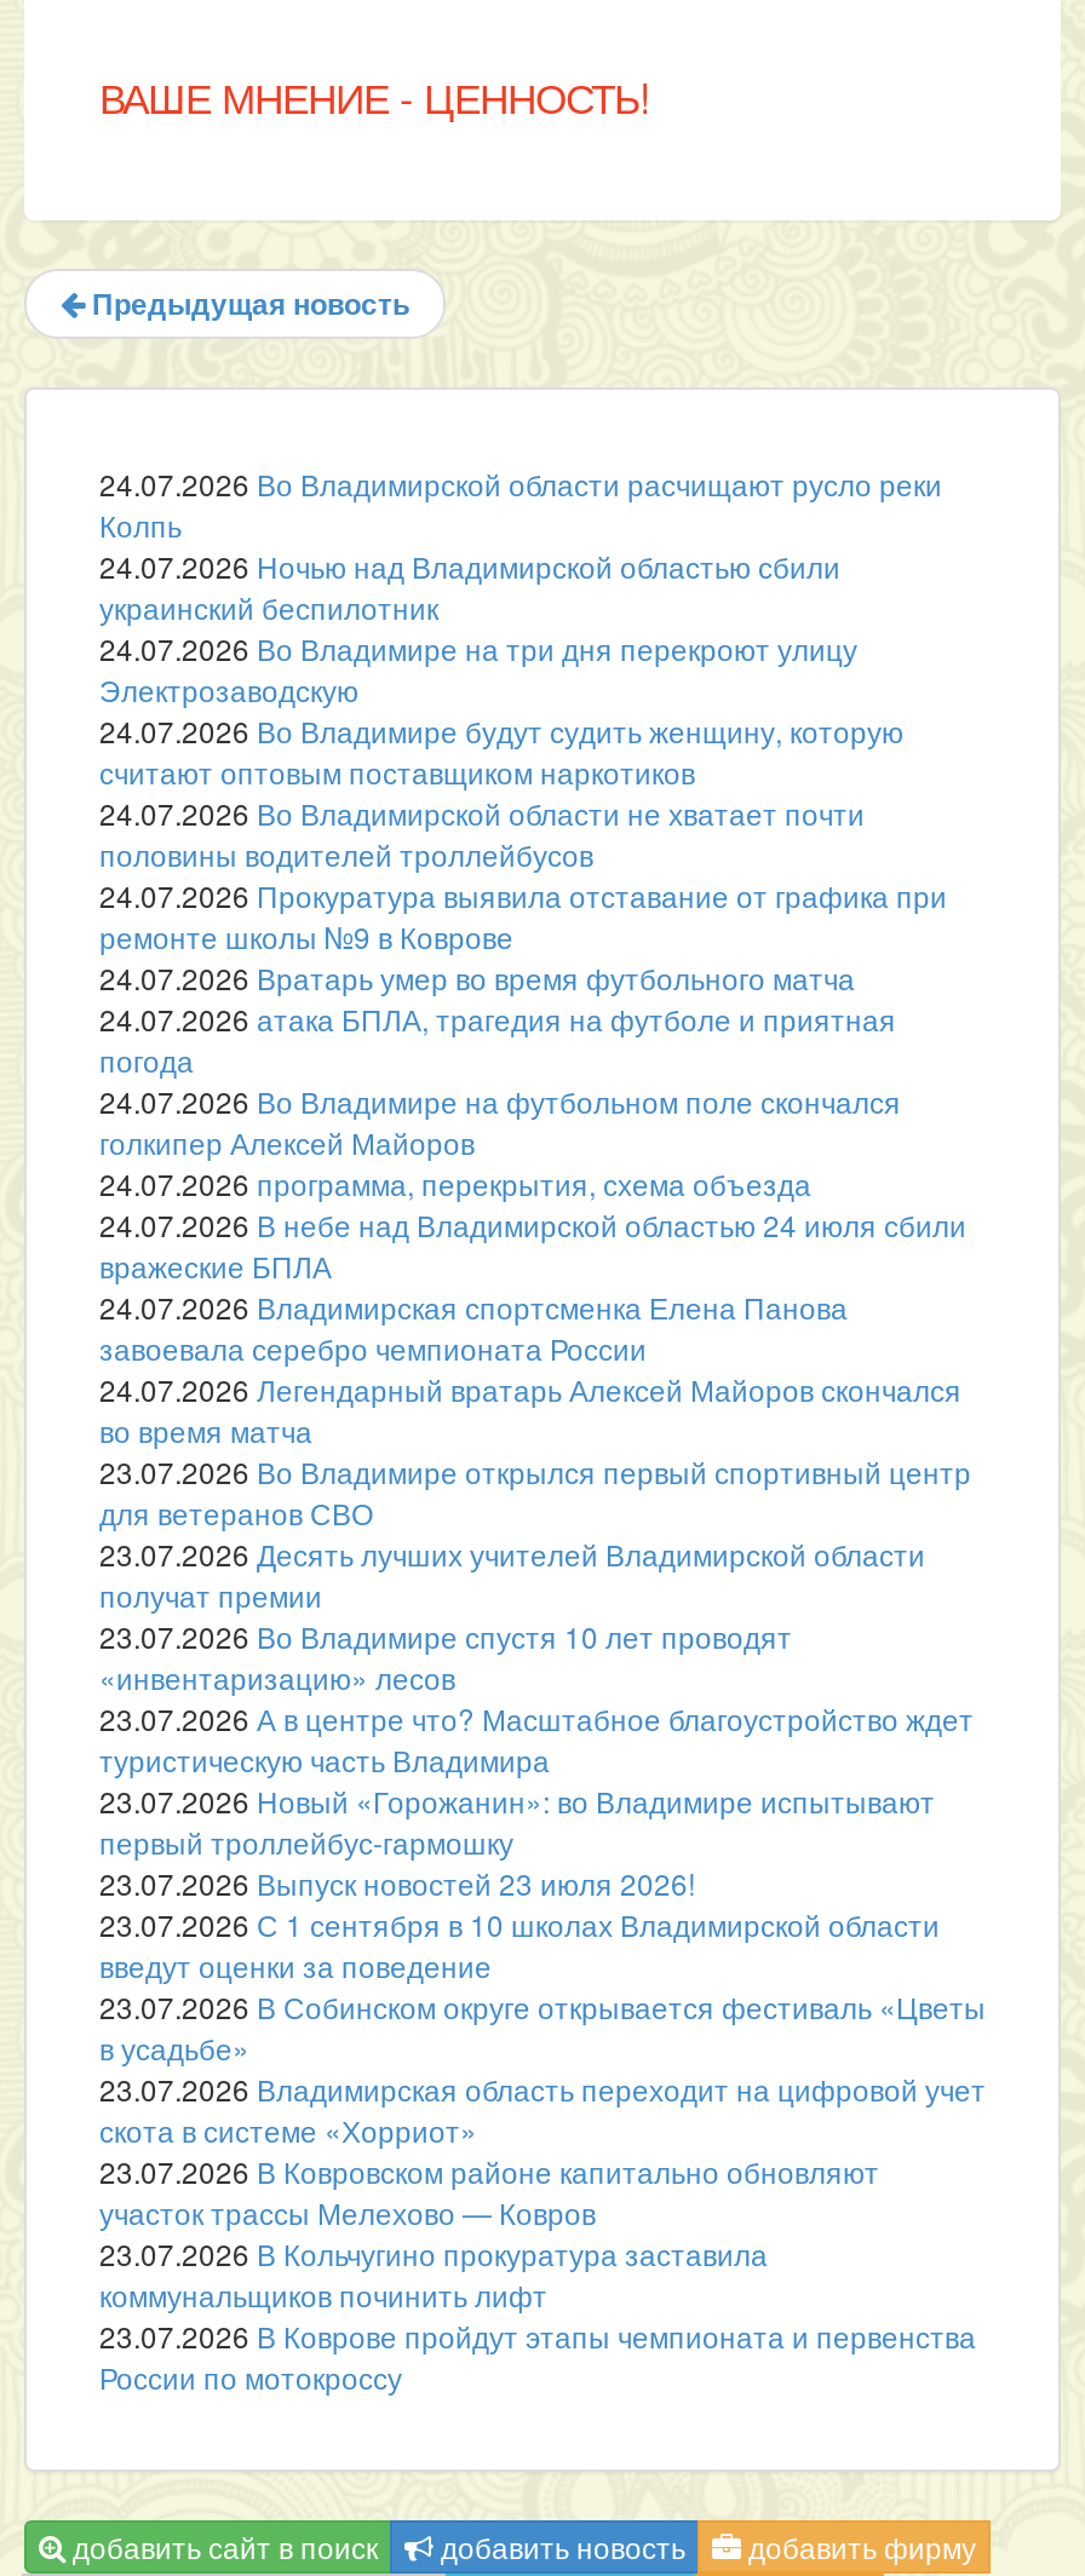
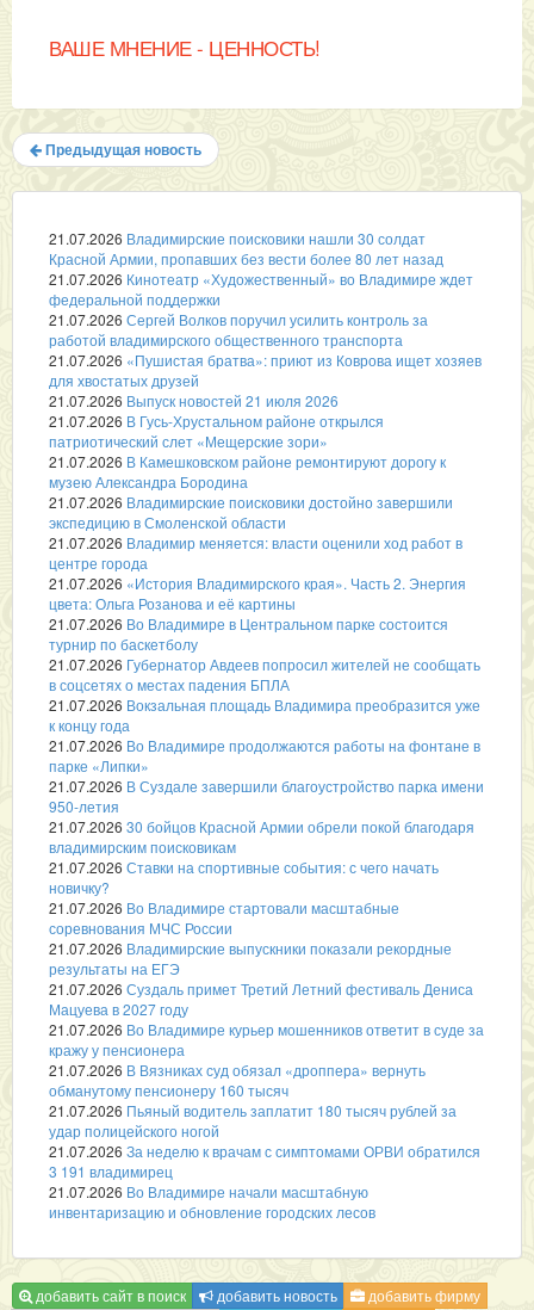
[99,462,986,2397] 24.07.2026 Во Владимирской области расчищают русло реки | Колпь | 24.07.2026 Ночью над Владимирской областью сбили | украинский беспилотник | 24.07.2026 Во Владимире на три дня перекроют улицу | Электрозаводскую | 24.07.2026 Во Владимире будут судить женщину, которую | считают оптовым поставщиком наркотиков | 24.07.2026 Во Владимирской области не хватает почти | половины водителей троллейбусов | 24.07.2026 Прокуратура выявила отставание от графика при | ремонте школы №9 в Коврове | 24.07.2026 Вратарь умер во время футбольного матча | 24.07.2026 атака БПЛА, трагедия на футболе и приятная | погода | 24.07.2026 Во Владимире на футбольном поле скончался | голкипер Алексей Майоров | 24.07.2026 программа, перекрытия, схема объезда | 24.07.2026 В небе над Владимирской областью 24 июля сбили | вражеские БПЛА | 24.07.2026 Владимирская спортсменка Елена Панова | завоевала серебро чемпионата России | 24.07.2026 Легендарный вратарь Алексей Майоров скончался | во время матча | 23.07.2026 Во Владимире открылся первый спортивный центр | для ветеранов СВО | 23.07.2026 Десять лучших учителей Владимирской области | получат премии | 23.07.2026 Во Владимире спустя 10 лет проводят | «инвентаризацию» лесов | 23.07.2026 А в центре что? Масштабное благоустройство ждет | туристическую часть Владимира | 23.07.2026 Новый «Горожанин»: во Владимире испытывают | первый троллейбус-гармошку | 23.07.2026 Выпуск новостей 23 июля 2026! | 23.07.2026 С 1 сентября в 10 школах Владимирской области | введут оценки за поведение | 23.07.2026 В Собинском округе открывается фестиваль «Цветы | в усадьбе» | 23.07.2026 Владимирская область переходит на цифровой учет | скота в системе «Хорриот» | 23.07.2026 В Ковровском районе капитально обновляют | участок трассы Мелехово — Ковров | 23.07.2026 В Кольчугино прокуратура заставила | коммунальщиков починить лифт | 23.07.2026 В Коврове пройдут этапы чемпионата и первенства | России по мотокроссу -> [49,228,484,1222] 21.07.2026 Владимирские поисковики нашли 30 солдат | Красной Армии, пропавших без вести более 80 лет назад | 21.07.2026 Кинотеатр «Художественный» во Владимире ждет | федеральной поддержки | 21.07.2026 Сергей Волков поручил усилить контроль за | работой владимирского общественного транспорта | 21.07.2026 «Пушистая братва»: приют из Коврова ищет хозяев | для хвостатых друзей | 21.07.2026 Выпуск новостей 21 июля 2026 | 21.07.2026 В Гусь-Хрустальном районе открылся | патриотический слет «Мещерские зори» | 21.07.2026 В Камешковском районе ремонтируют дорогу к | музею Александра Бородина | 21.07.2026 Владимирские поисковики достойно завершили | экспедицию в Смоленской области | 21.07.2026 Владимир меняется: власти оценили ход работ в | центре города | 21.07.2026 «История Владимирского края». Часть 2. Энергия | цвета: Ольга Розанова и её картины | 21.07.2026 Во Владимире в Центральном парке состоится | турнир по баскетболу | 21.07.2026 Губернатор Авдеев попросил жителей не сообщать | в соцсетях о местах падения БПЛА | 21.07.2026 Вокзальная площадь Владимира преобразится уже | к концу года | 21.07.2026 Во Владимире продолжаются работы на фонтане в | парке «Липки» | 21.07.2026 В Суздале завершили благоустройство парка имени | 950-летия | 21.07.2026 30 бойцов Красной Армии обрели покой благодаря | владимирским поисковикам | 21.07.2026 Ставки на спортивные события: с чего начать | новичку? | 21.07.2026 Во Владимире стартовали масштабные | соревнования МЧС России | 21.07.2026 Владимирские выпускники показали рекордные | результаты на ЕГЭ | 21.07.2026 Суздаль примет Третий Летний фестиваль Дениса | Мацуева в 2027 году | 21.07.2026 Во Владимире курьер мошенников ответит в суде за | кражу у пенсионера | 21.07.2026 В Вязниках суд обязал «дроппера» вернуть | обманутому пенсионеру 160 тысяч | 21.07.2026 Пьяный водитель заплатит 180 тысяч рублей за | удар полицейского ногой | 21.07.2026 За неделю к врачам с симптомами ОРВИ обратился | 3 191 владимирец | 21.07.2026 Во Владимире начали масштабную | инвентаризацию и обновление городских лесов

